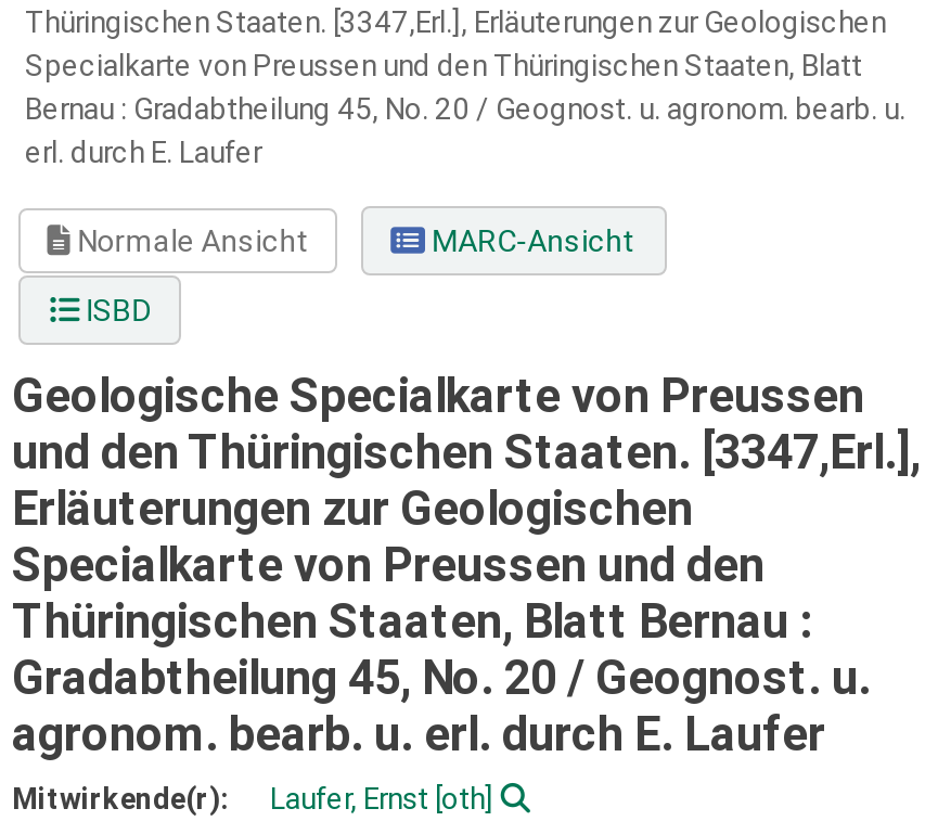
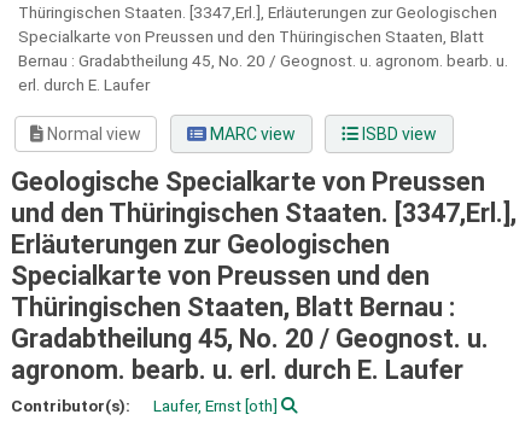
[71,224,636,328] Normale Ansicht | MARC-Ansicht | ISBD -> [44,125,437,144] Normal view | MARC view | ISBD view
[12,782,235,816] Mitwirkende(r): -> [11,396,134,416] Contributor(s):

